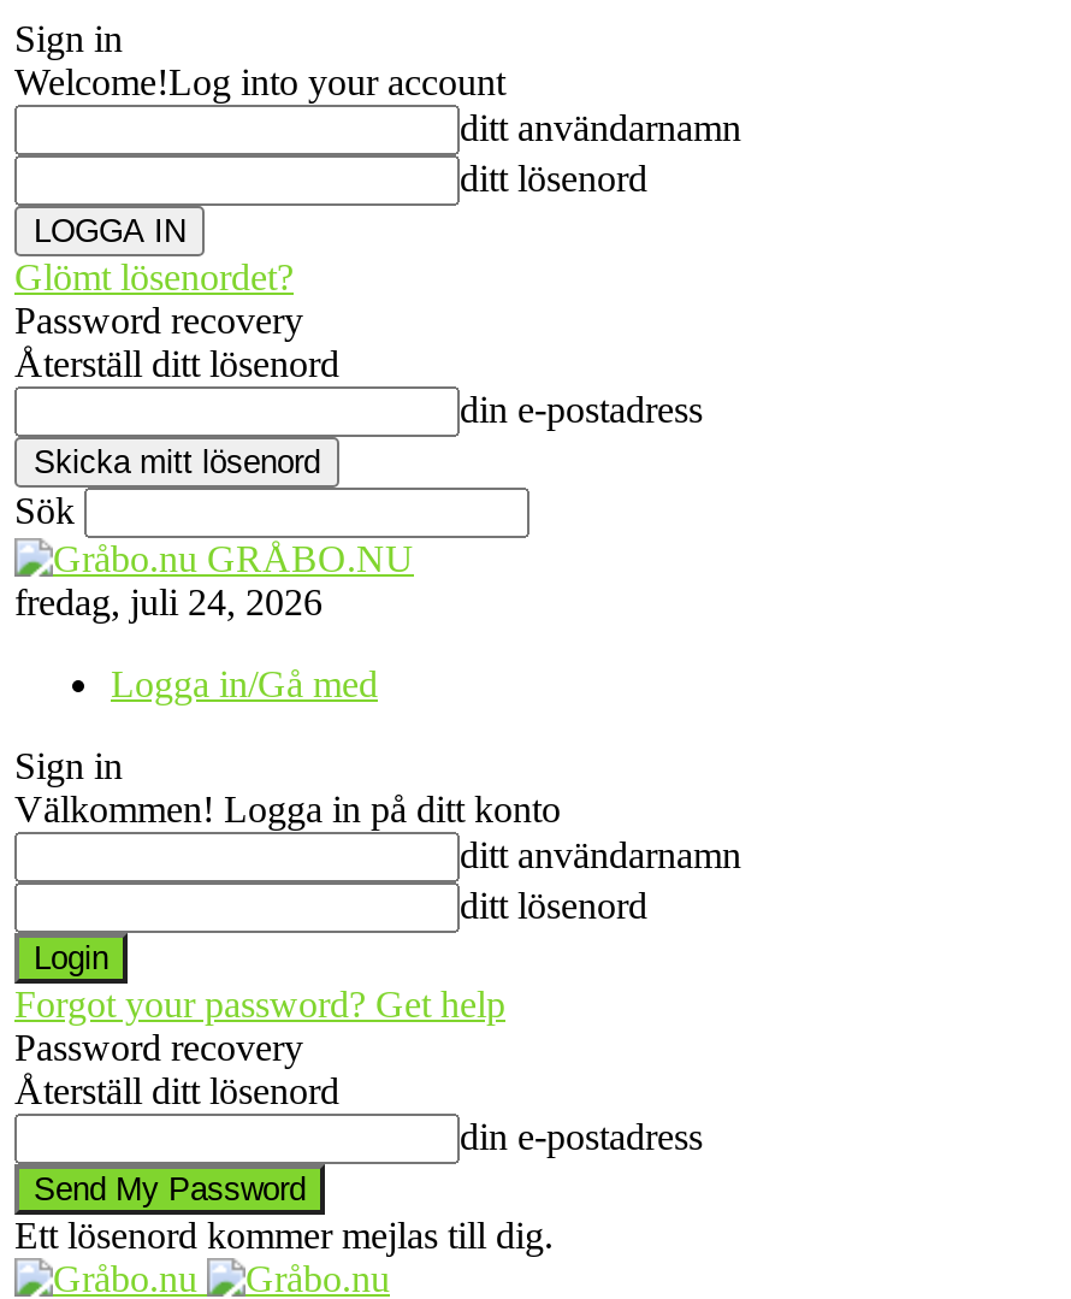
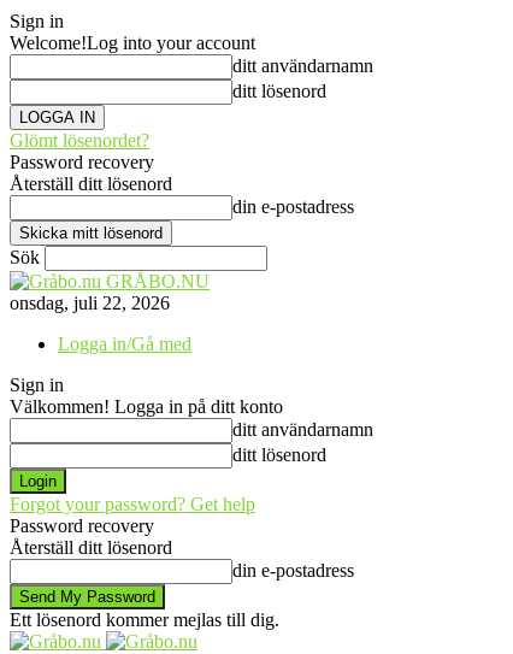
[14,581,323,622] fredag, juli 24, 2026 -> [10,293,170,313] onsdag, juli 22, 2026

